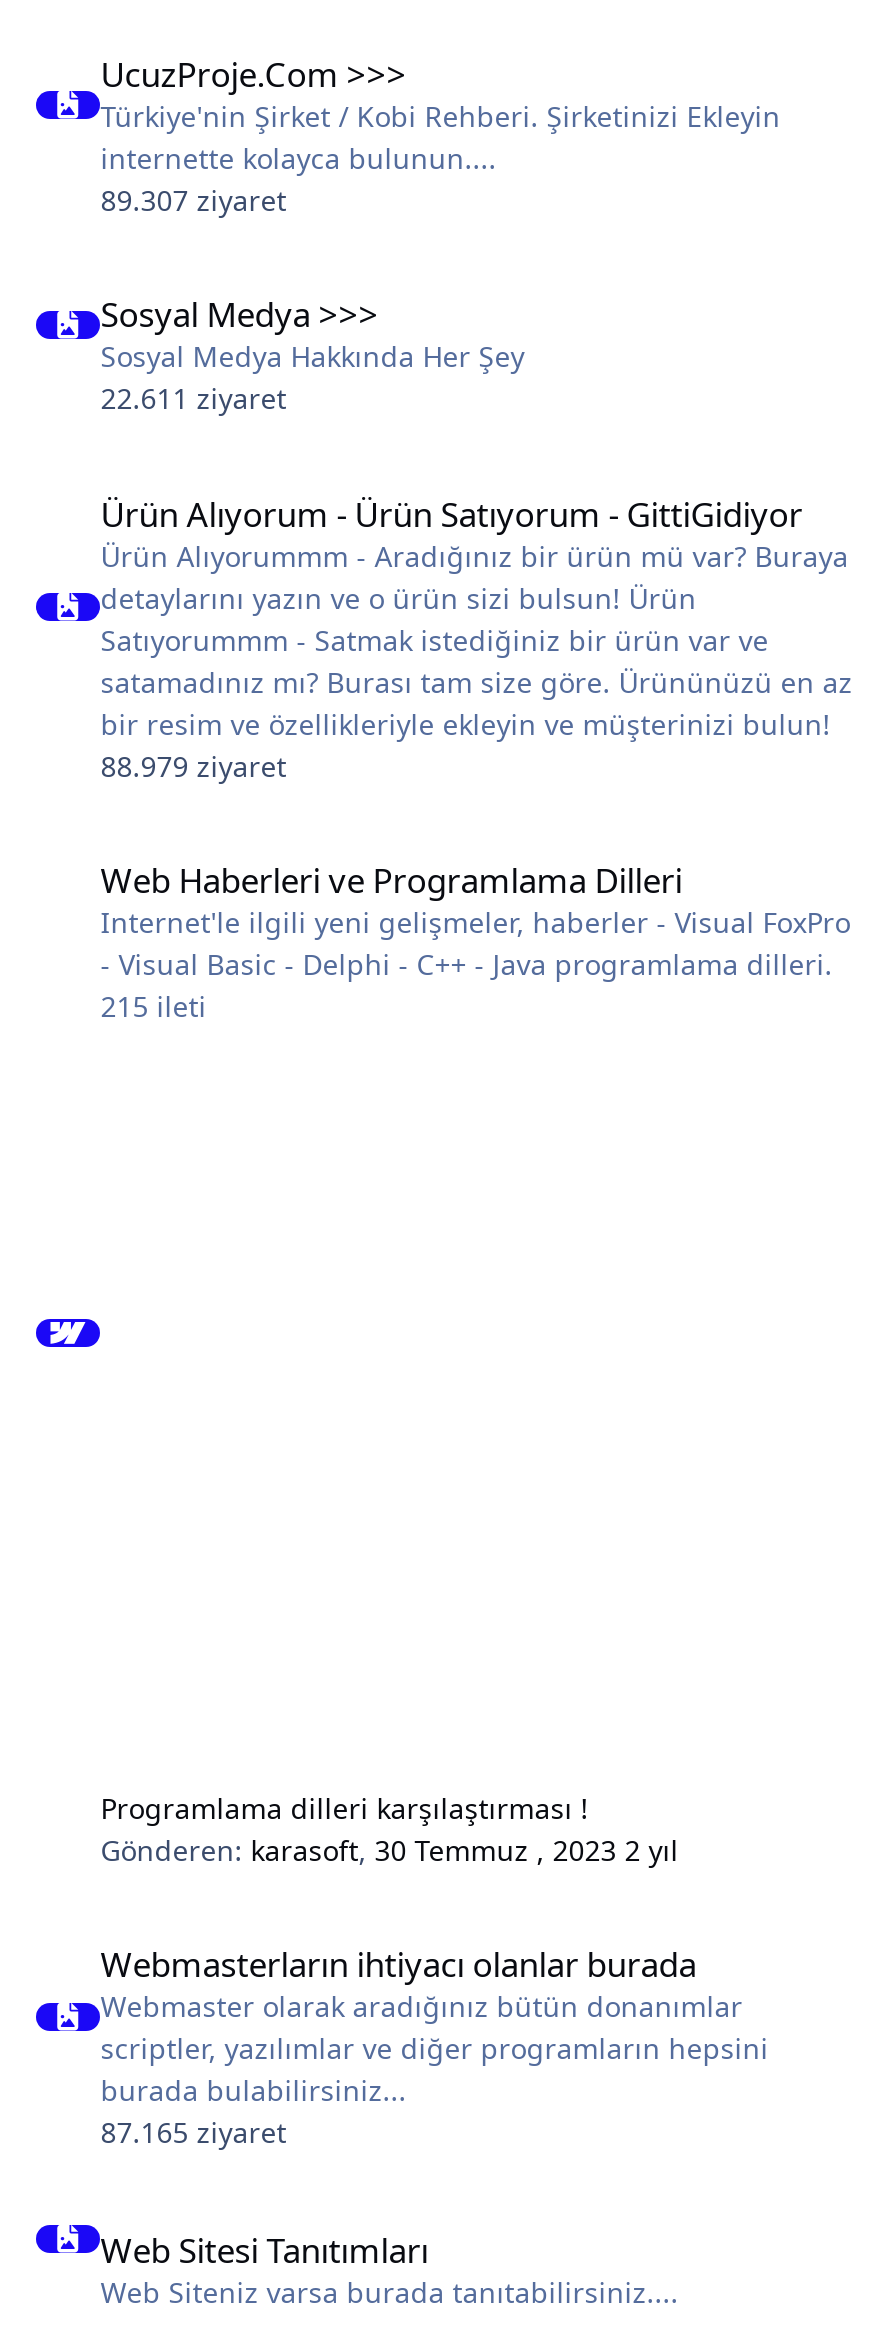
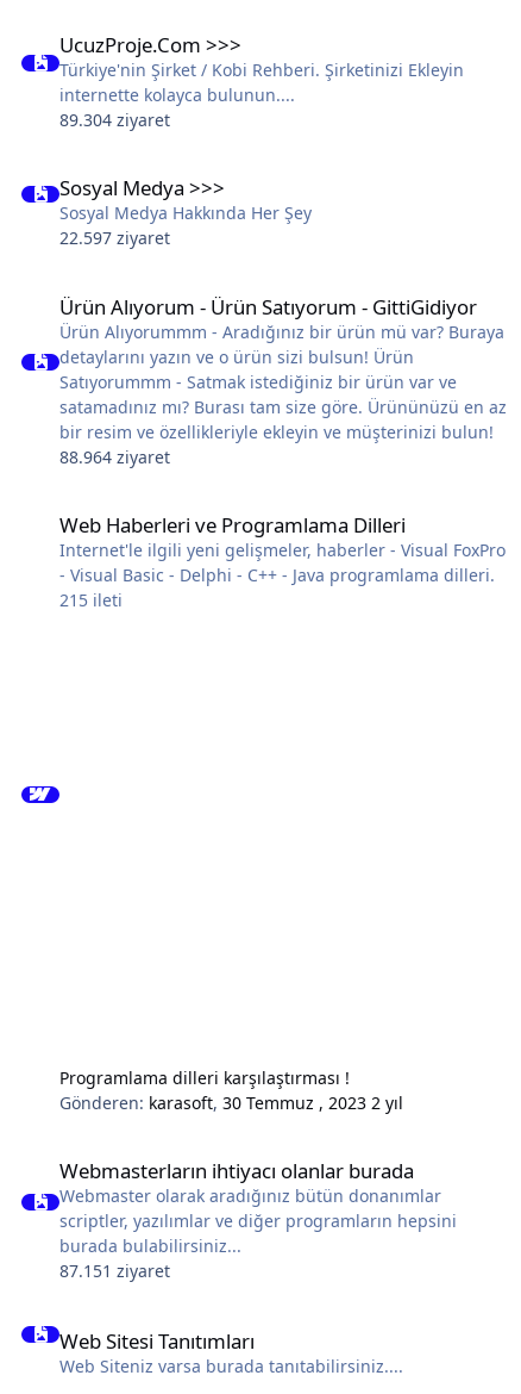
[100,181,286,219] 89.307 ziyaret -> [60,108,170,131] 89.304 ziyaret
[100,380,286,418] 22.611 ziyaret -> [60,227,170,249] 22.597 ziyaret
[100,746,286,784] 88.979 ziyaret -> [60,445,170,468] 88.964 ziyaret
[100,2113,286,2151] 87.165 ziyaret -> [60,1259,170,1282] 87.151 ziyaret

